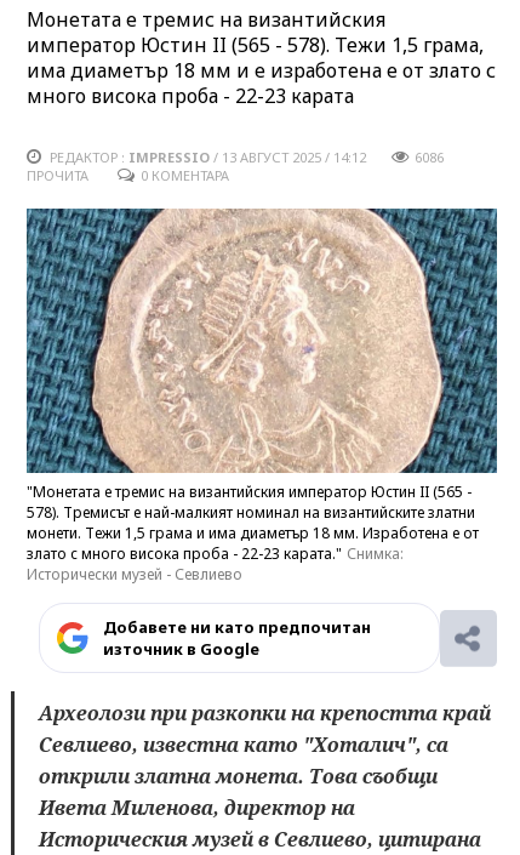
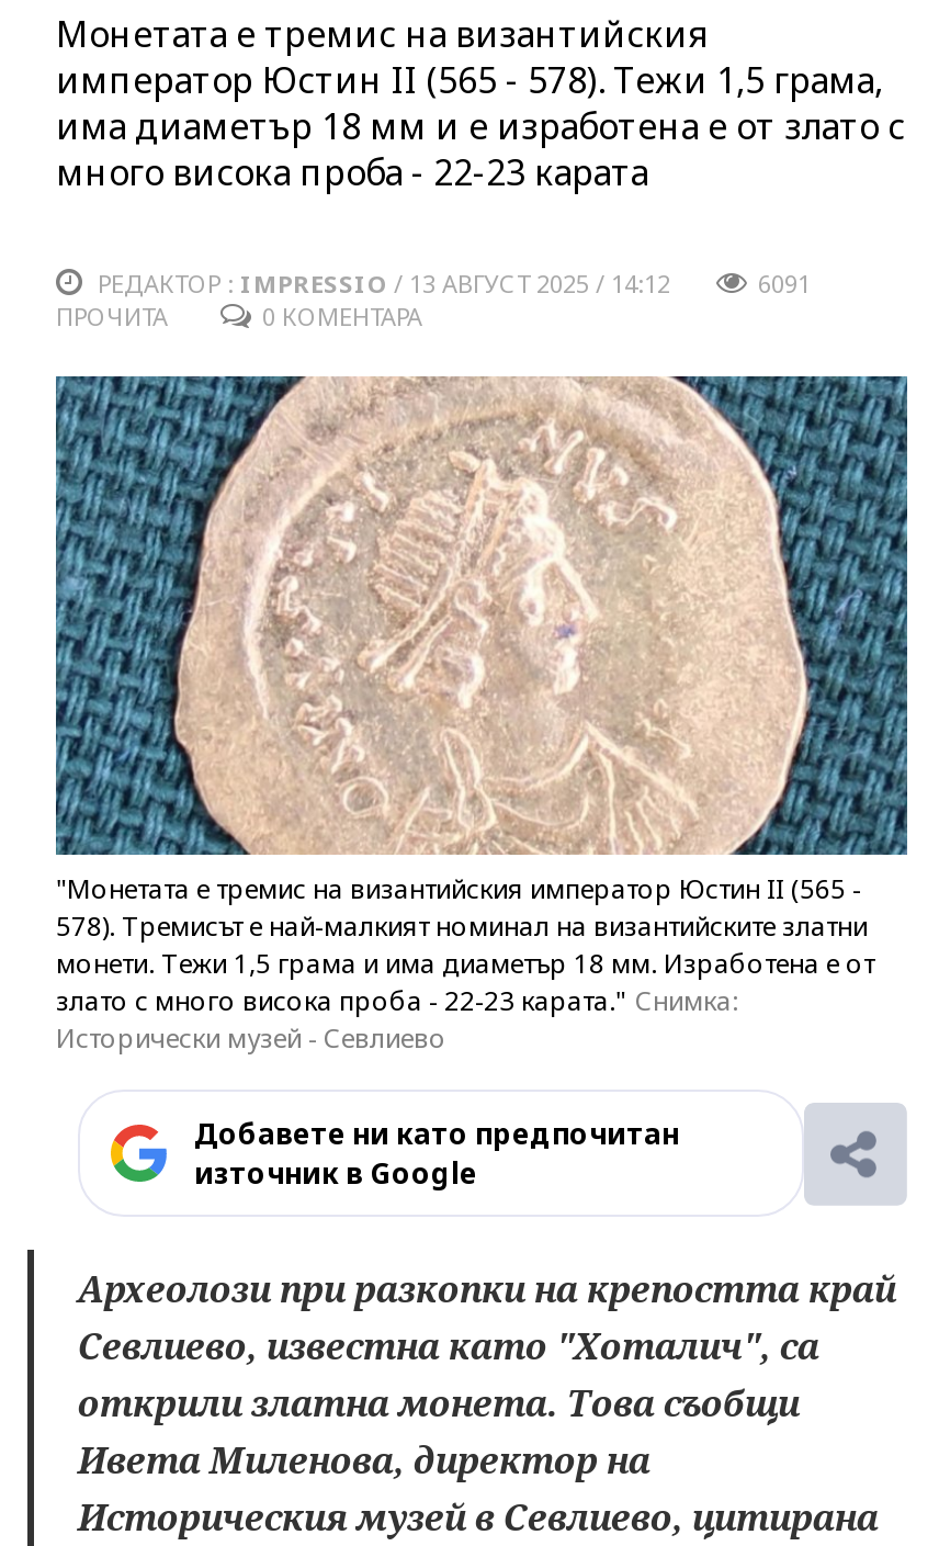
[415,148,444,166] 6086 -> [758,267,811,300] 6091

